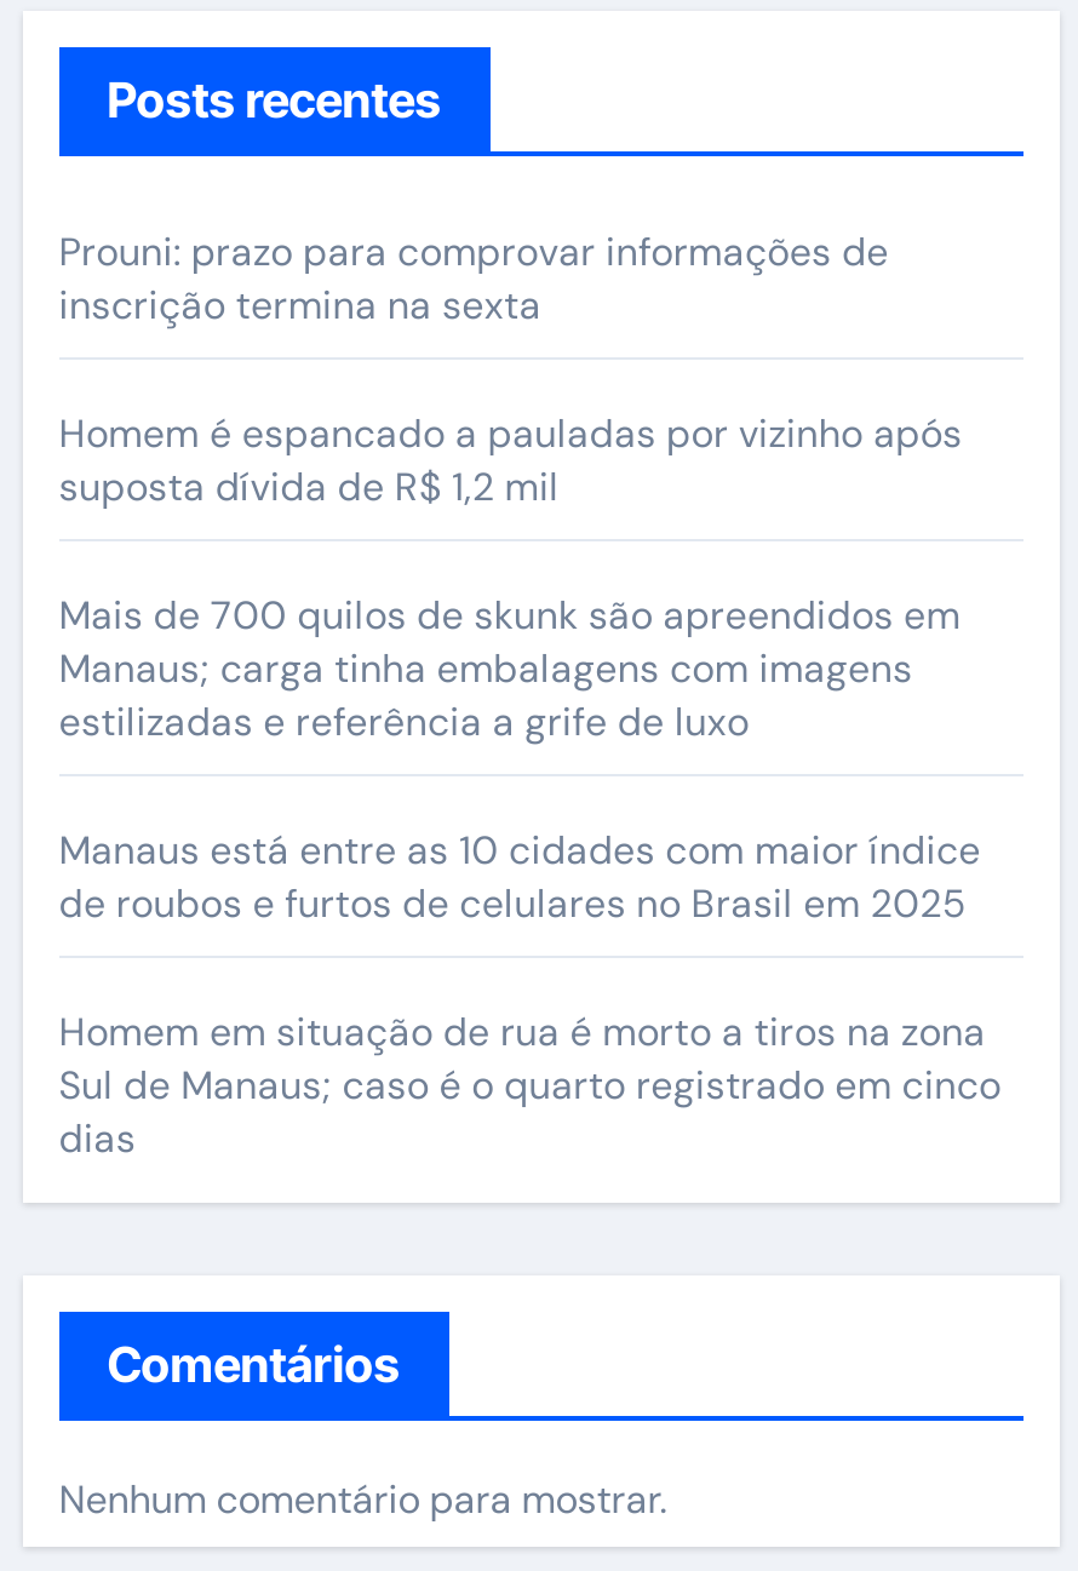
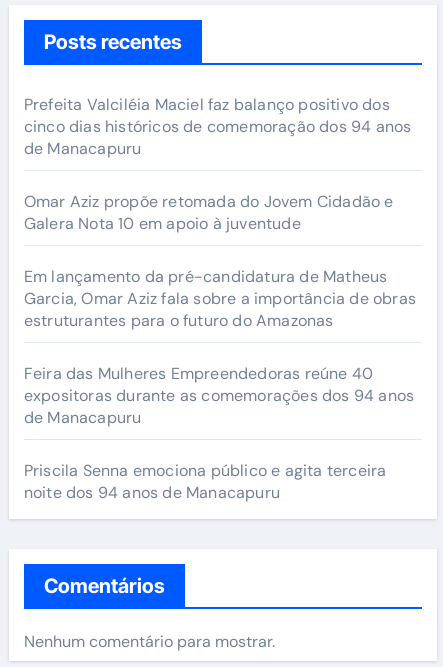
[59,226,889,330] Prouni: prazo para comprovar informações de | inscrição termina na sexta -> [24,94,411,159] Prefeita Valciléia Maciel faz balanço positivo dos | cinco dias históricos de comemoração dos 94 anos | de Manacapuru
[59,407,962,512] Homem é espancado a pauladas por vizinho após | suposta dívida de R$ 1,2 mil -> [24,191,394,234] Omar Aziz propõe retomada do Jovem Cidadão e | Galera Nota 10 em apoio à juventude
[59,589,961,747] Mais de 700 quilos de skunk são apreendidos em | Manaus; carga tinha embalagens com imagens | estilizadas e referência a grife de luxo -> [24,266,416,331] Em lançamento da pré-candidatura de Matheus | Garcia, Omar Aziz fala sobre a importância de obras | estruturantes para o futuro do Amazonas
[59,824,981,928] Manaus está entre as 10 cidades com maior índice | de roubos e furtos de celulares no Brasil em 2025 -> [24,363,414,428] Feira das Mulheres Empreendedoras reúne 40 | expositoras durante as comemorações dos 94 anos | de Manacapuru
[59,1006,1001,1163] Homem em situação de rua é morto a tiros na zona | Sul de Manaus; caso é o quarto registrado em cinco | dias -> [24,460,386,503] Priscila Senna emociona público e agita terceira | noite dos 94 anos de Manacapuru

